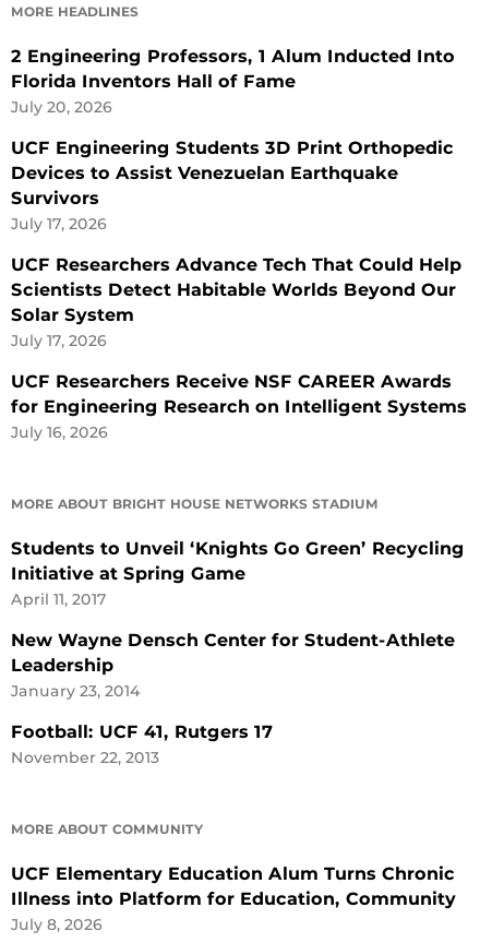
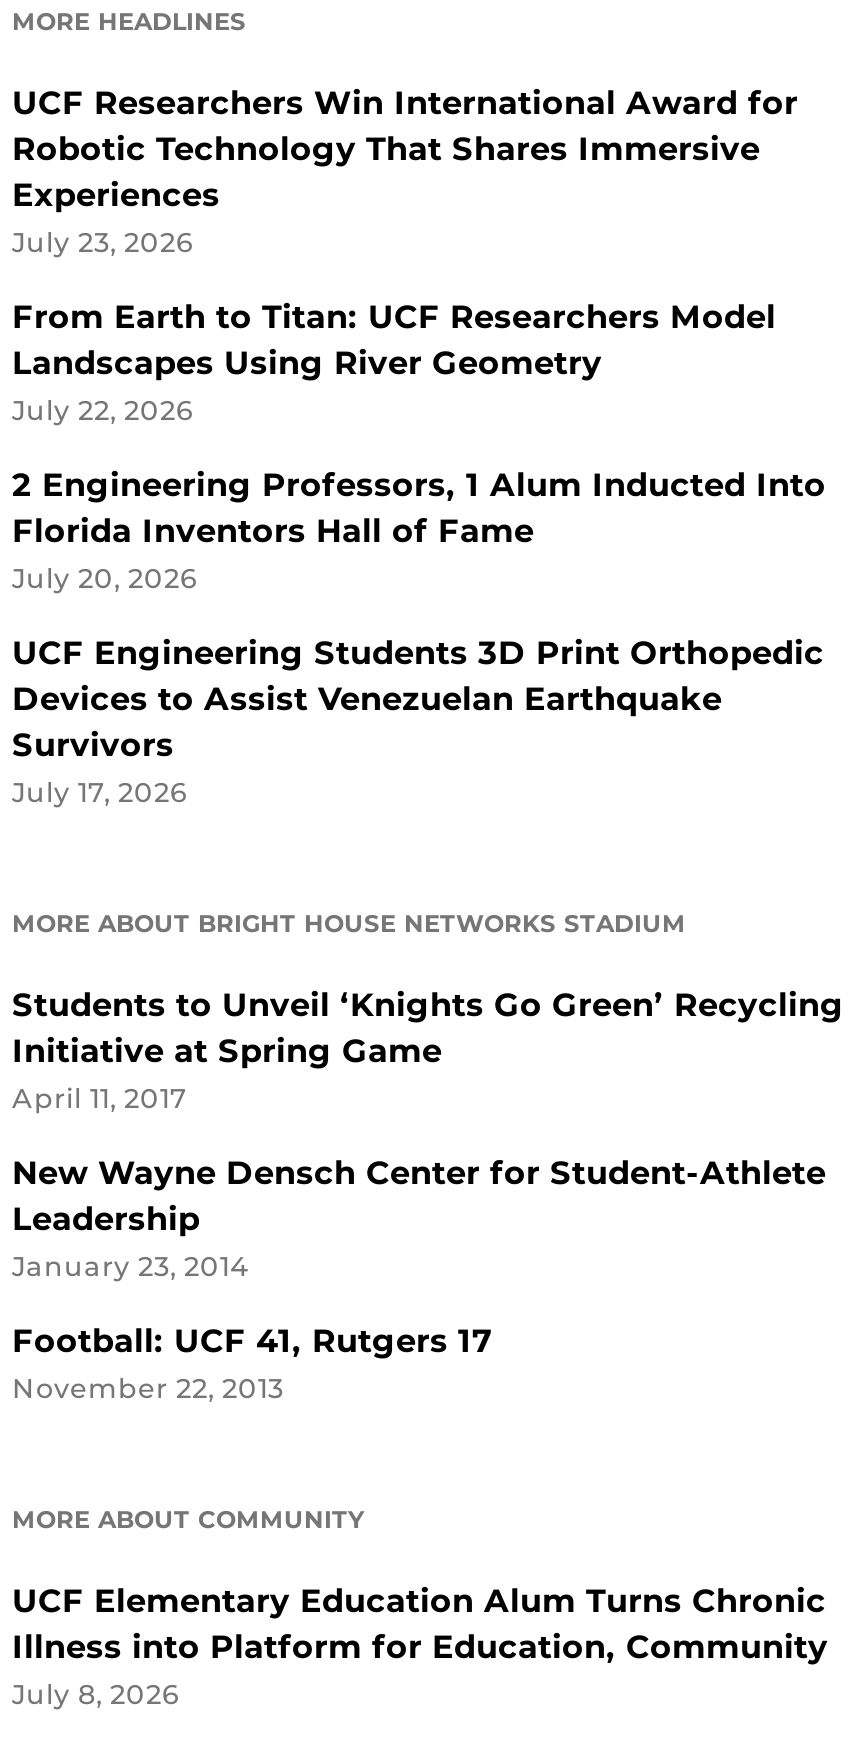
none -> [12,85,798,427] UCF Researchers Win International Award for | Robotic Technology That Shares Immersive | Experiences | July 23, 2026 | From Earth to Titan: UCF Researchers Model | Landscapes Using River Geometry | July 22, 2026
moved [11,46,455,233] -> [12,467,826,809]: 2 Engineering Professors, 1 Alum Inducted Into | Florida Inventors Hall of Fame | July 20, 2026 | UCF Engineering Students 3D Print Orthopedic | Devices to Assist Venezuelan Earthquake | Survivors | July 17, 2026
[11,255,467,441] UCF Researchers Advance Tech That Could Help | Scientists Detect Habitable Worlds Beyond Our | Solar System | July 17, 2026 | UCF Researchers Receive NSF CAREER Awards | for Engineering Research on Intelligent Systems | July 16, 2026 -> none

